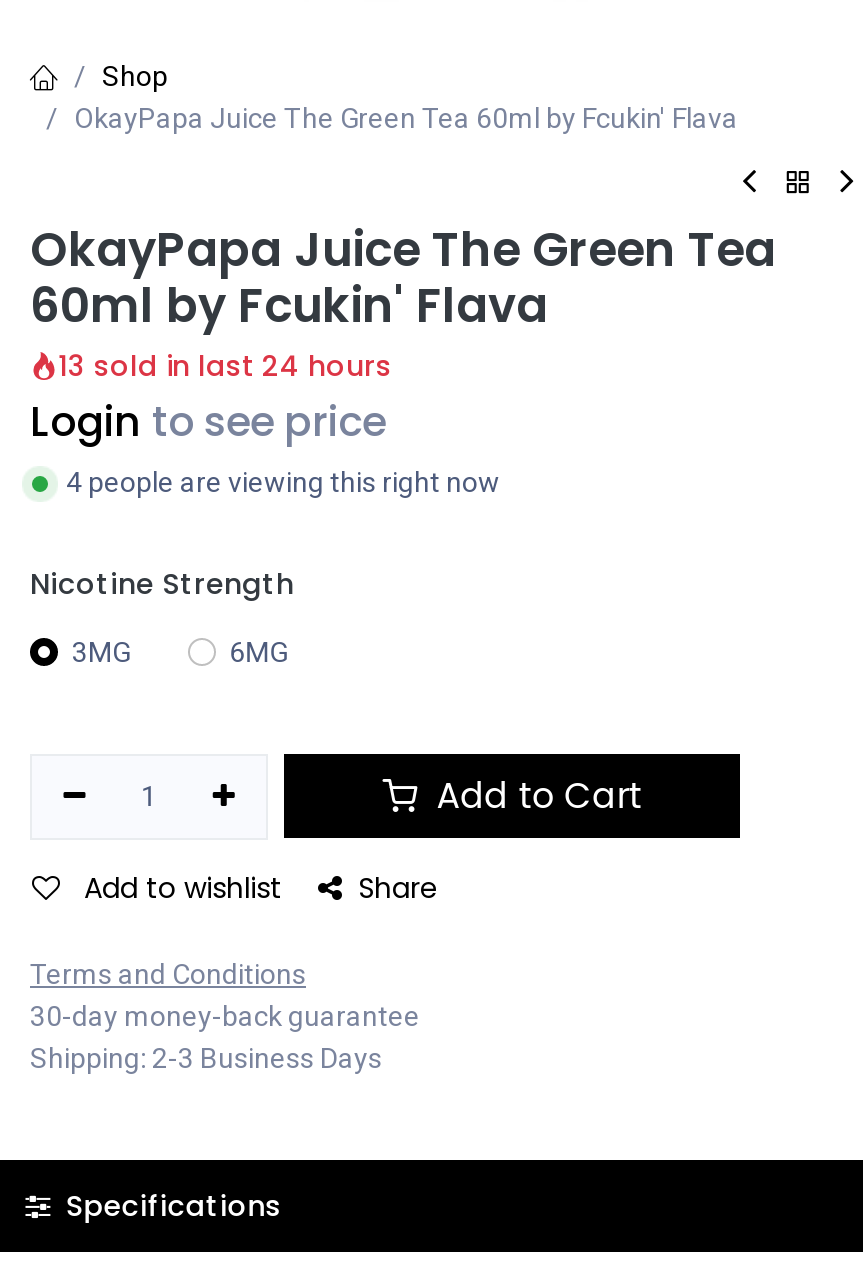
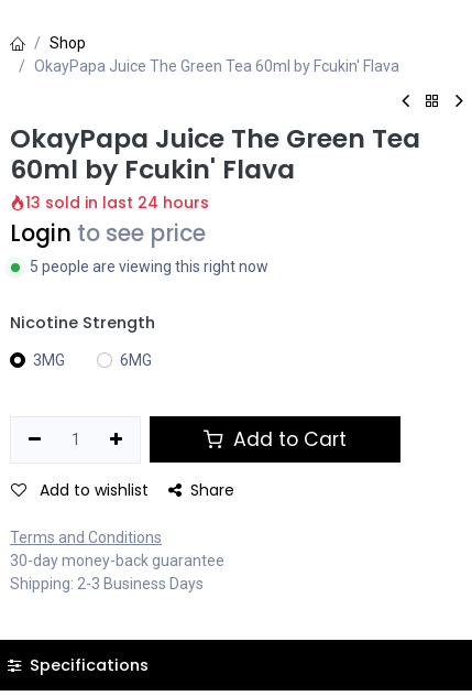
[66,466,500,498] 4 people are viewing this right now -> [30,258,268,275] 5 people are viewing this right now

